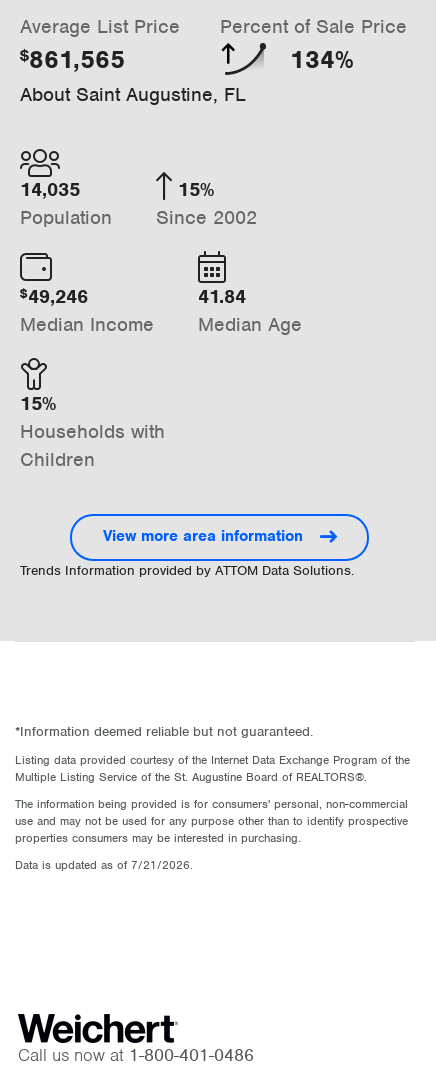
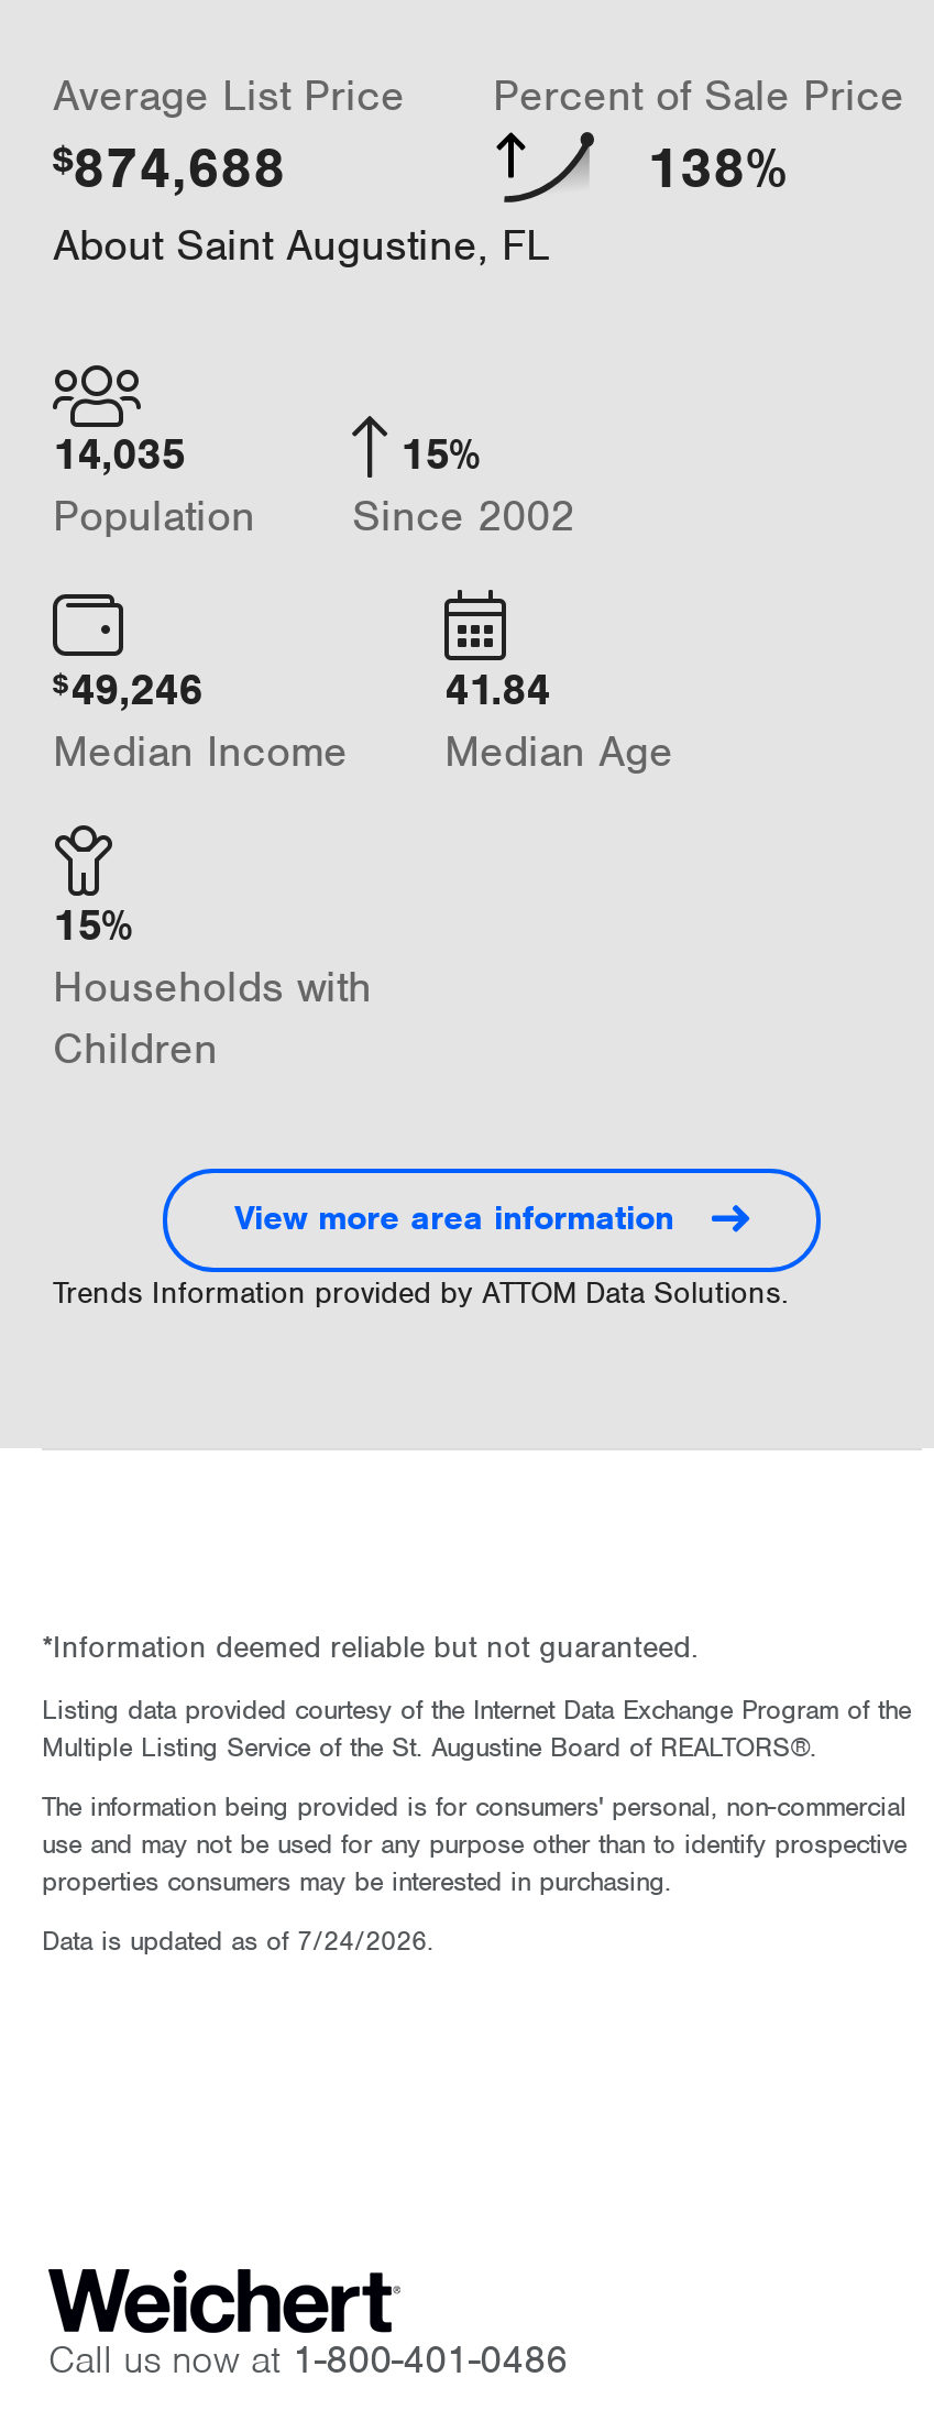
[20,43,125,75] $861,565 -> [53,132,286,202] $874,688
[290,43,354,75] 134% -> [647,132,788,202] 138%
[15,857,193,873] Data is updated as of 7/21/2026. -> [42,1923,433,1958] Data is updated as of 7/24/2026.

